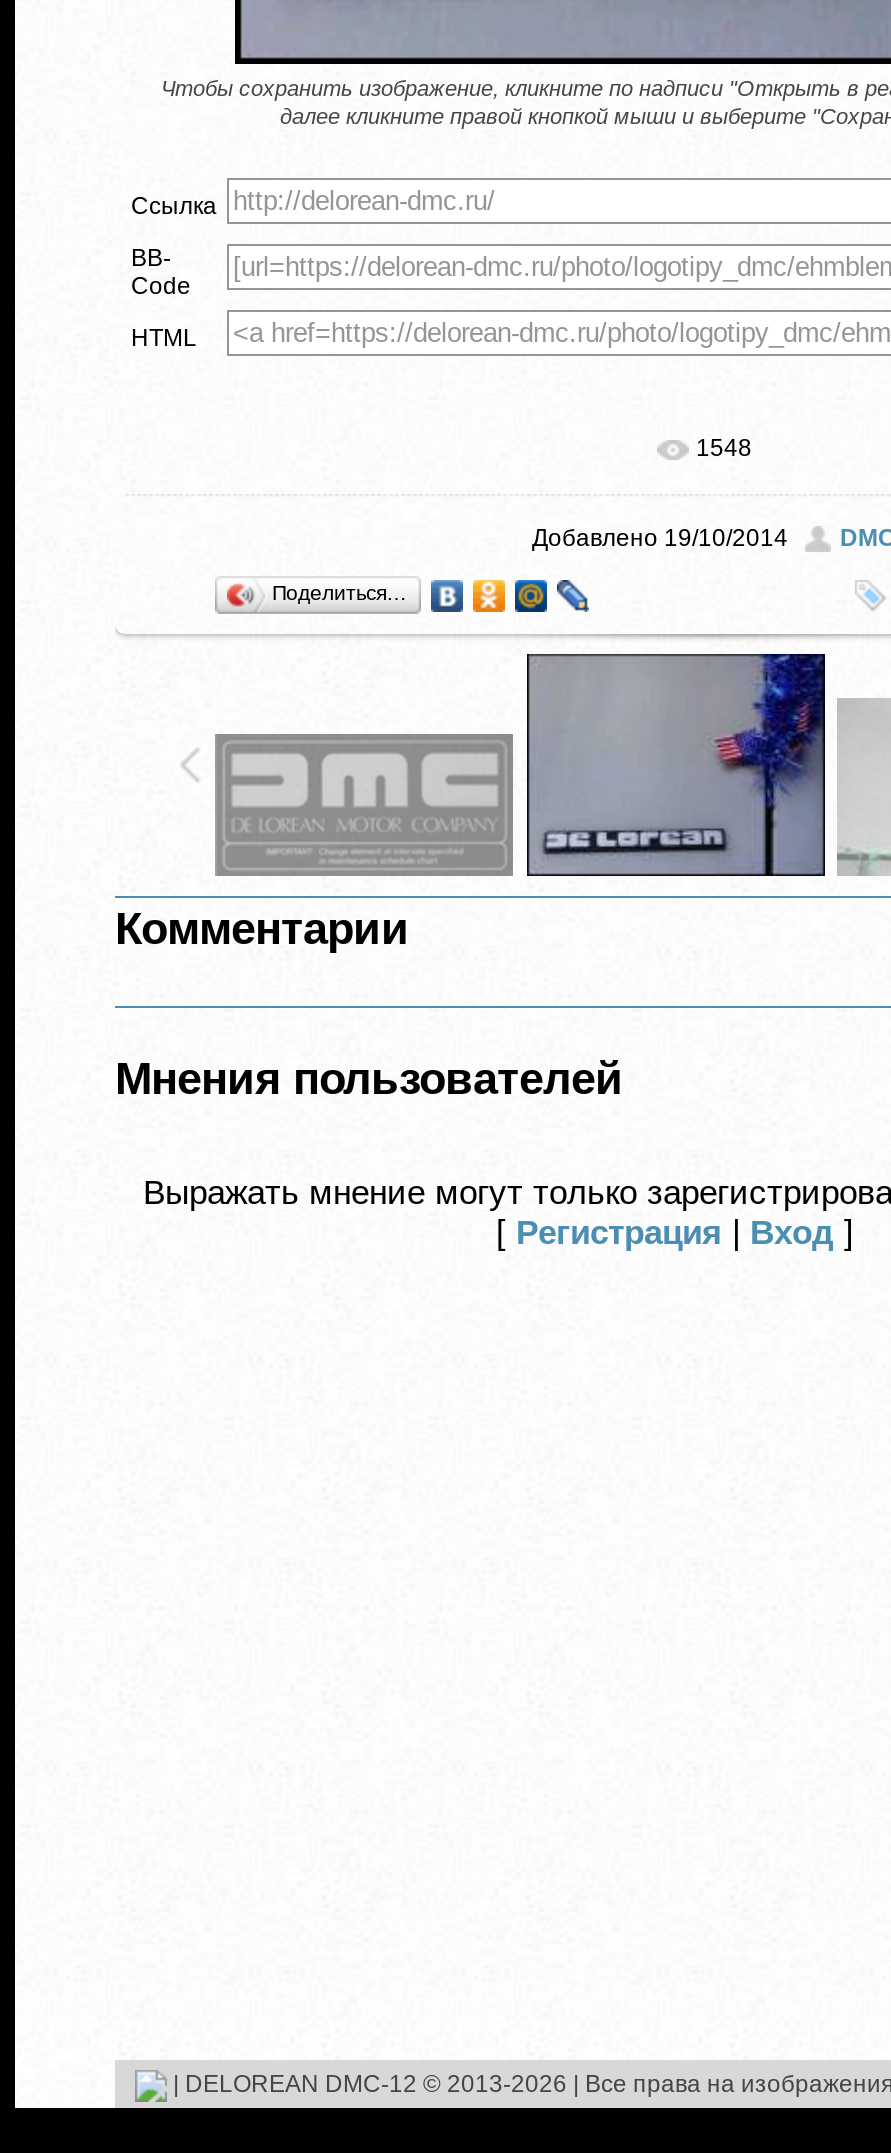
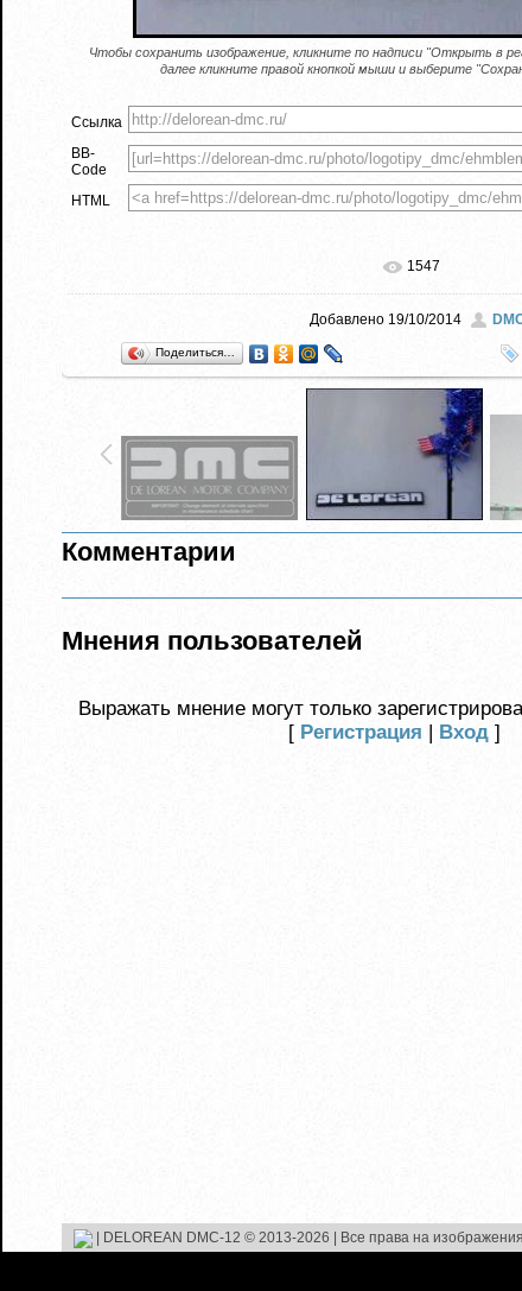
[696,434,752,462] 1548 -> [406,258,440,274] 1547

